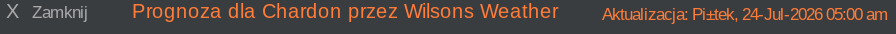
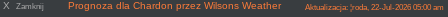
[602,4,896,24] Aktualizacja: Pi±tek, 24-Jul-2026 05:00 am -> [305,2,448,12] Aktualizacja: ¦roda, 22-Jul-2026 05:00 am

